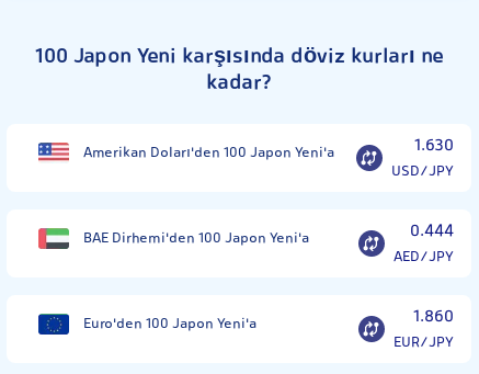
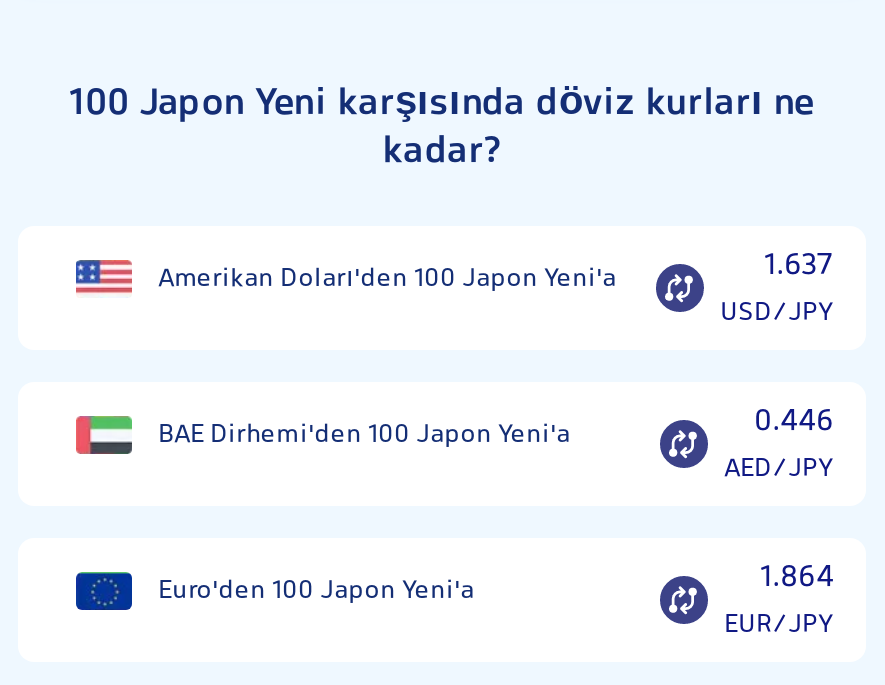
[414,132,454,160] 1.630 -> [764,242,834,292] 1.637
[410,218,454,245] 0.444 -> [754,398,834,448] 0.446
[413,304,454,331] 1.860 -> [760,554,834,604] 1.864

